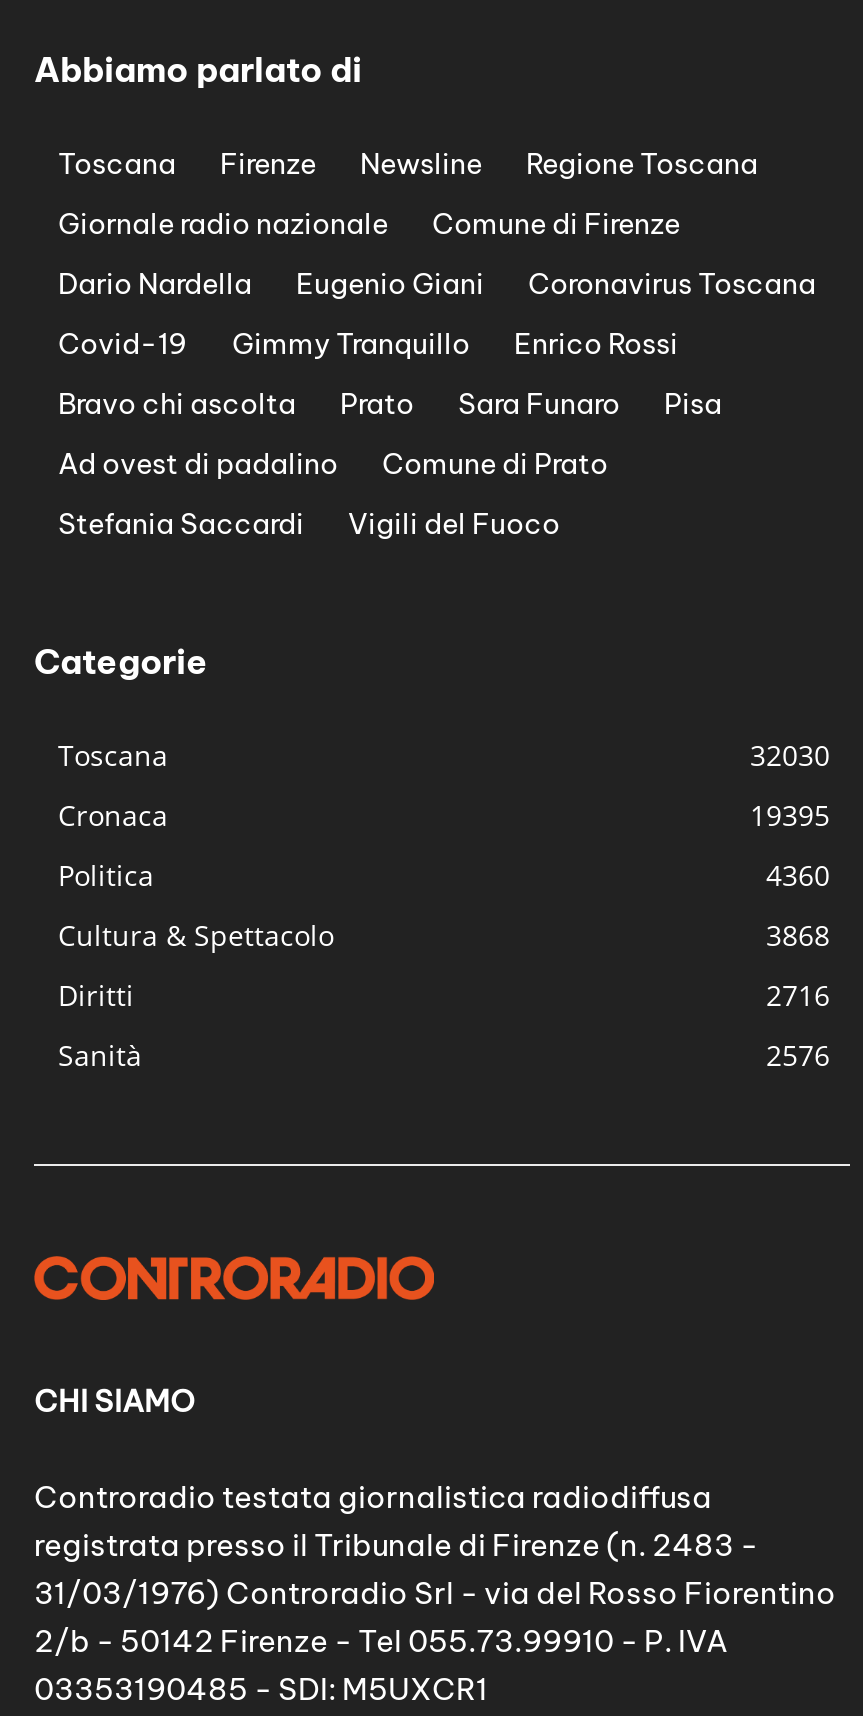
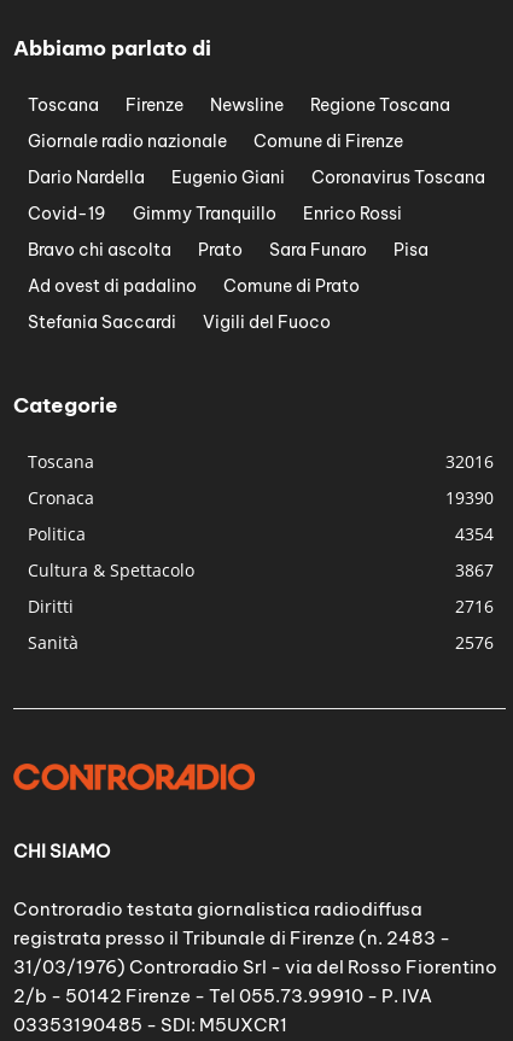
[750,735,830,773] 32030 -> [445,449,494,472] 32016
[750,795,830,833] 19395 -> [445,486,494,509] 19390
[766,855,830,893] 4360 -> [455,522,494,545] 4354
[766,915,830,953] 3868 -> [455,558,494,581] 3867

